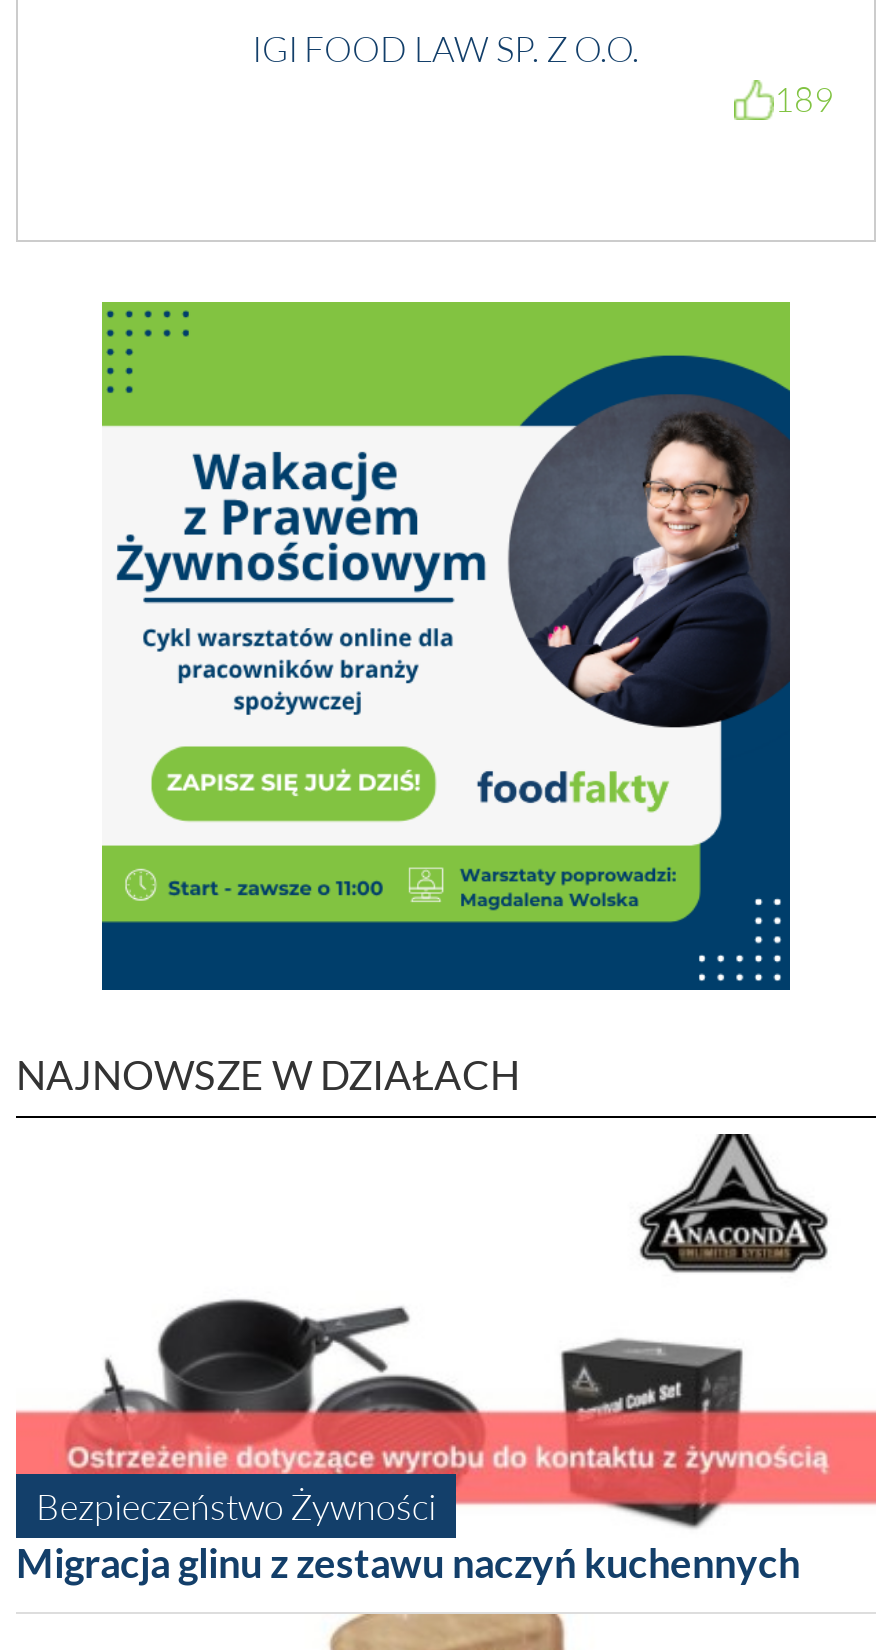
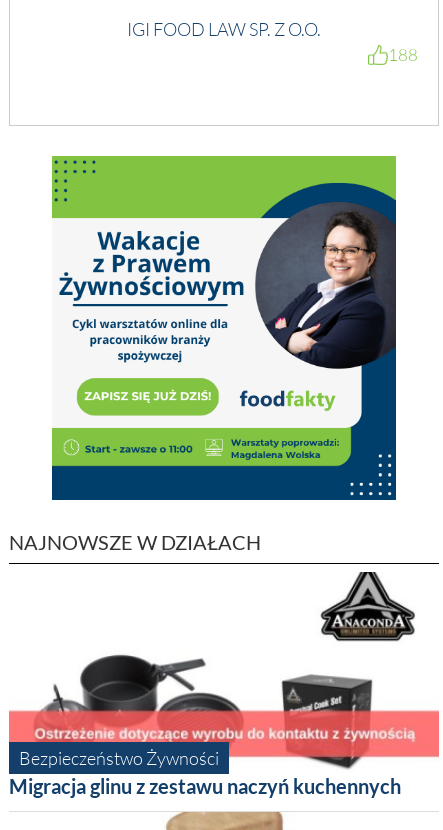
[774,79,834,121] 189 -> [388,44,418,65] 188

